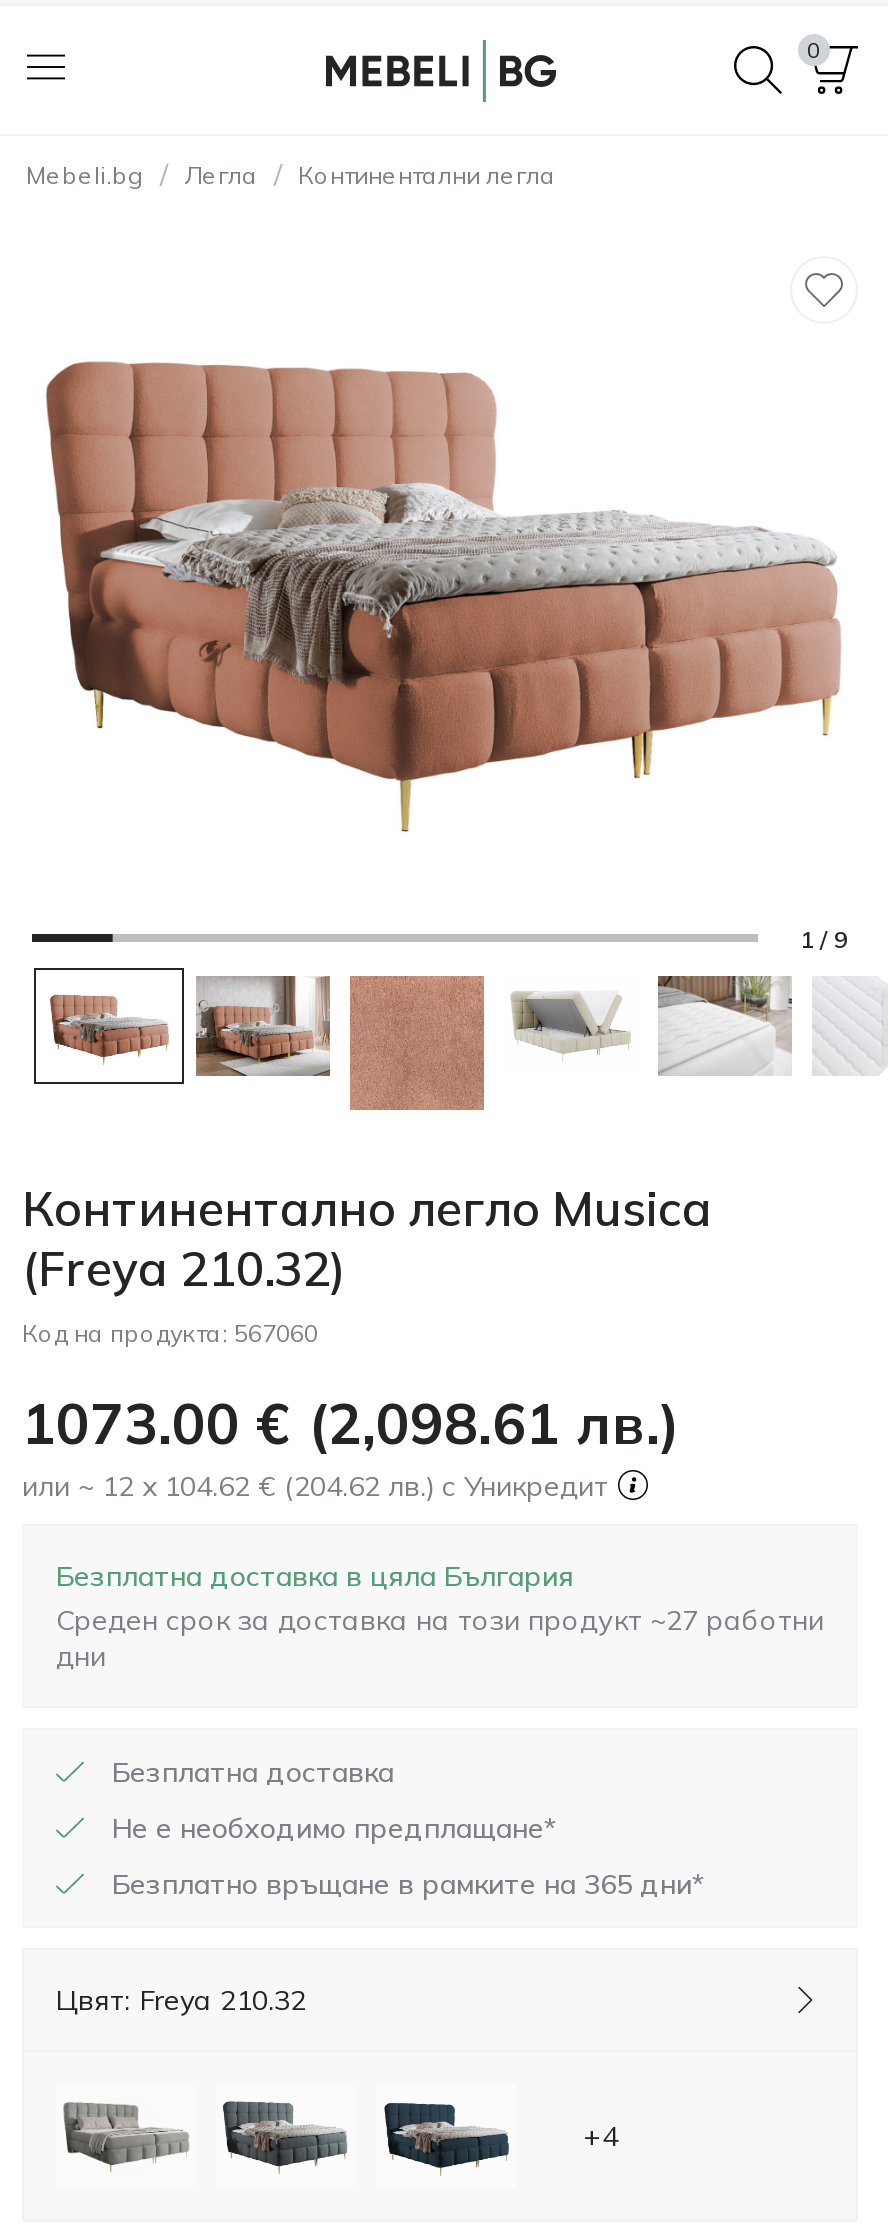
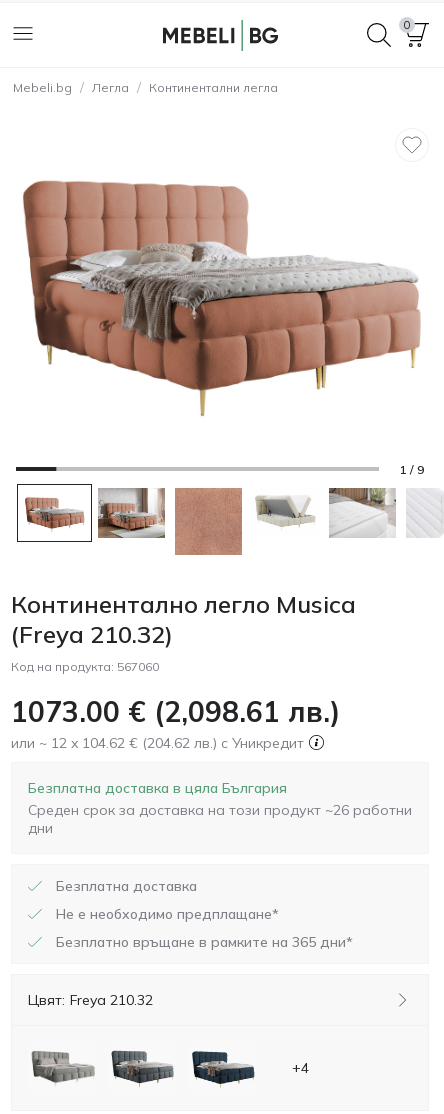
[56,1602,824,1638] Среден срок за доставка на този продукт ~27 работни -> [28,801,412,819] Среден срок за доставка на този продукт ~26 работни

